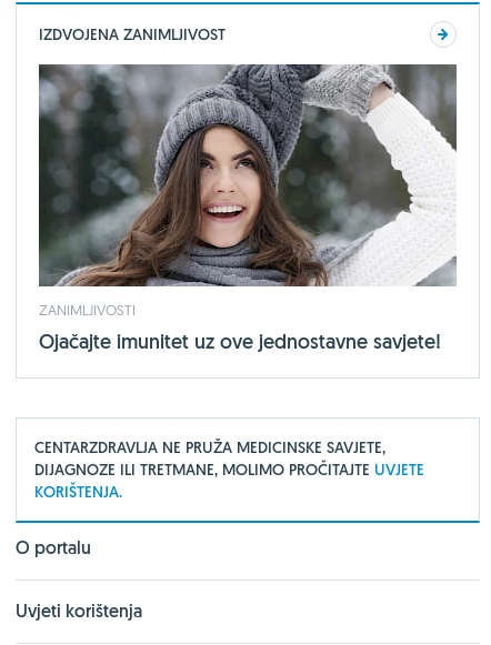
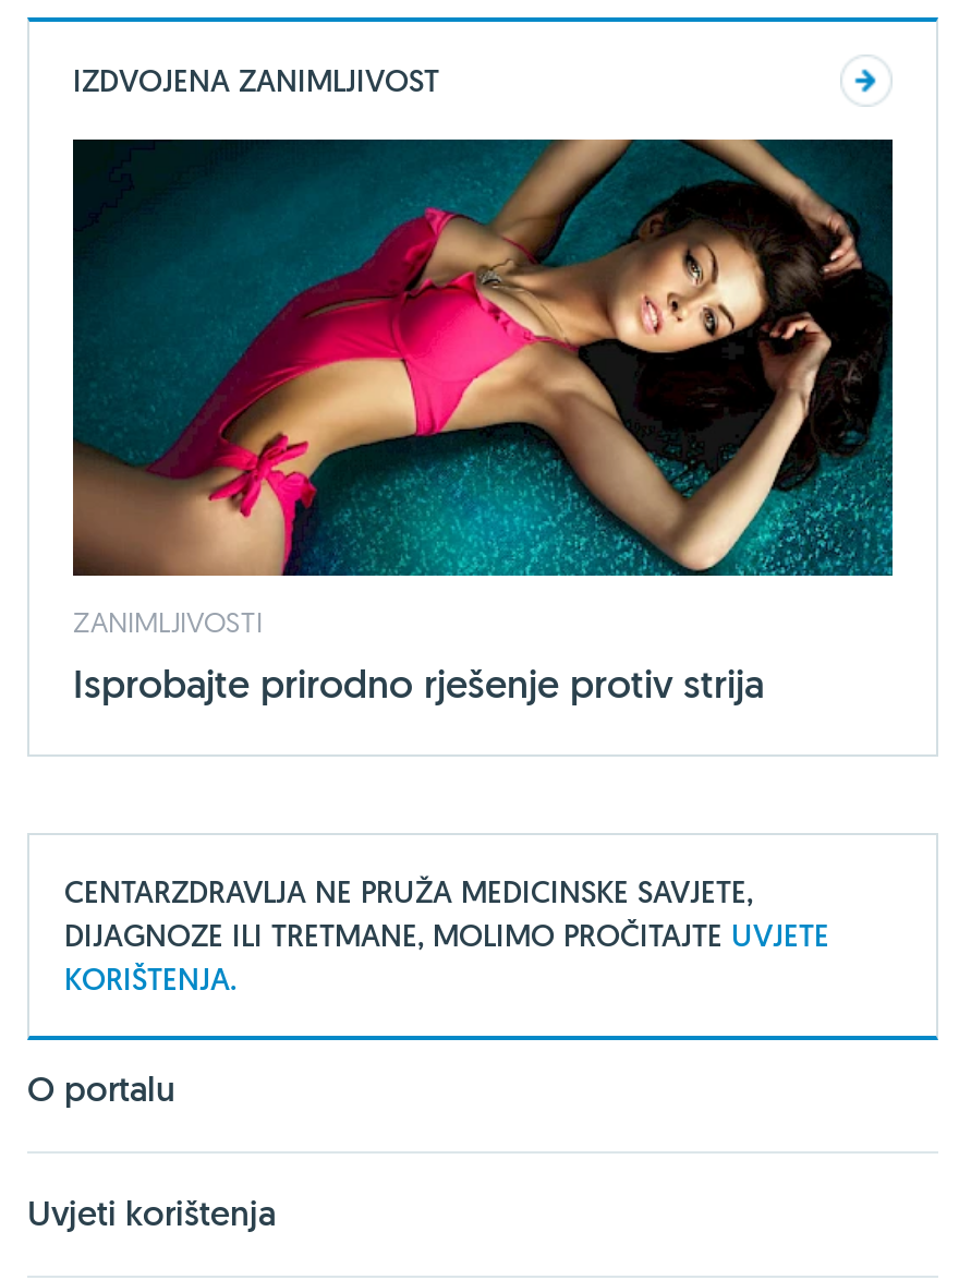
[38,63,458,354] [image] | Ojačajte imunitet uz ove jednostavne savjete! -> [73,137,895,709] [image] | Isprobajte prirodno rješenje protiv strija

